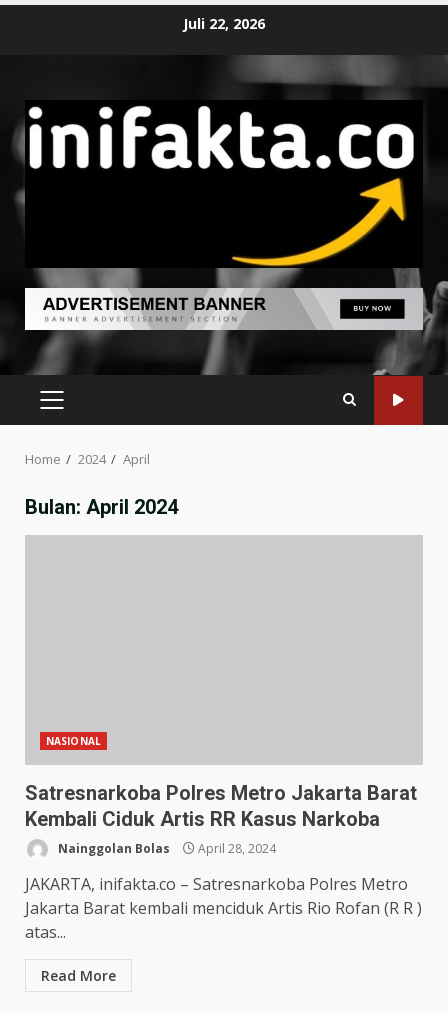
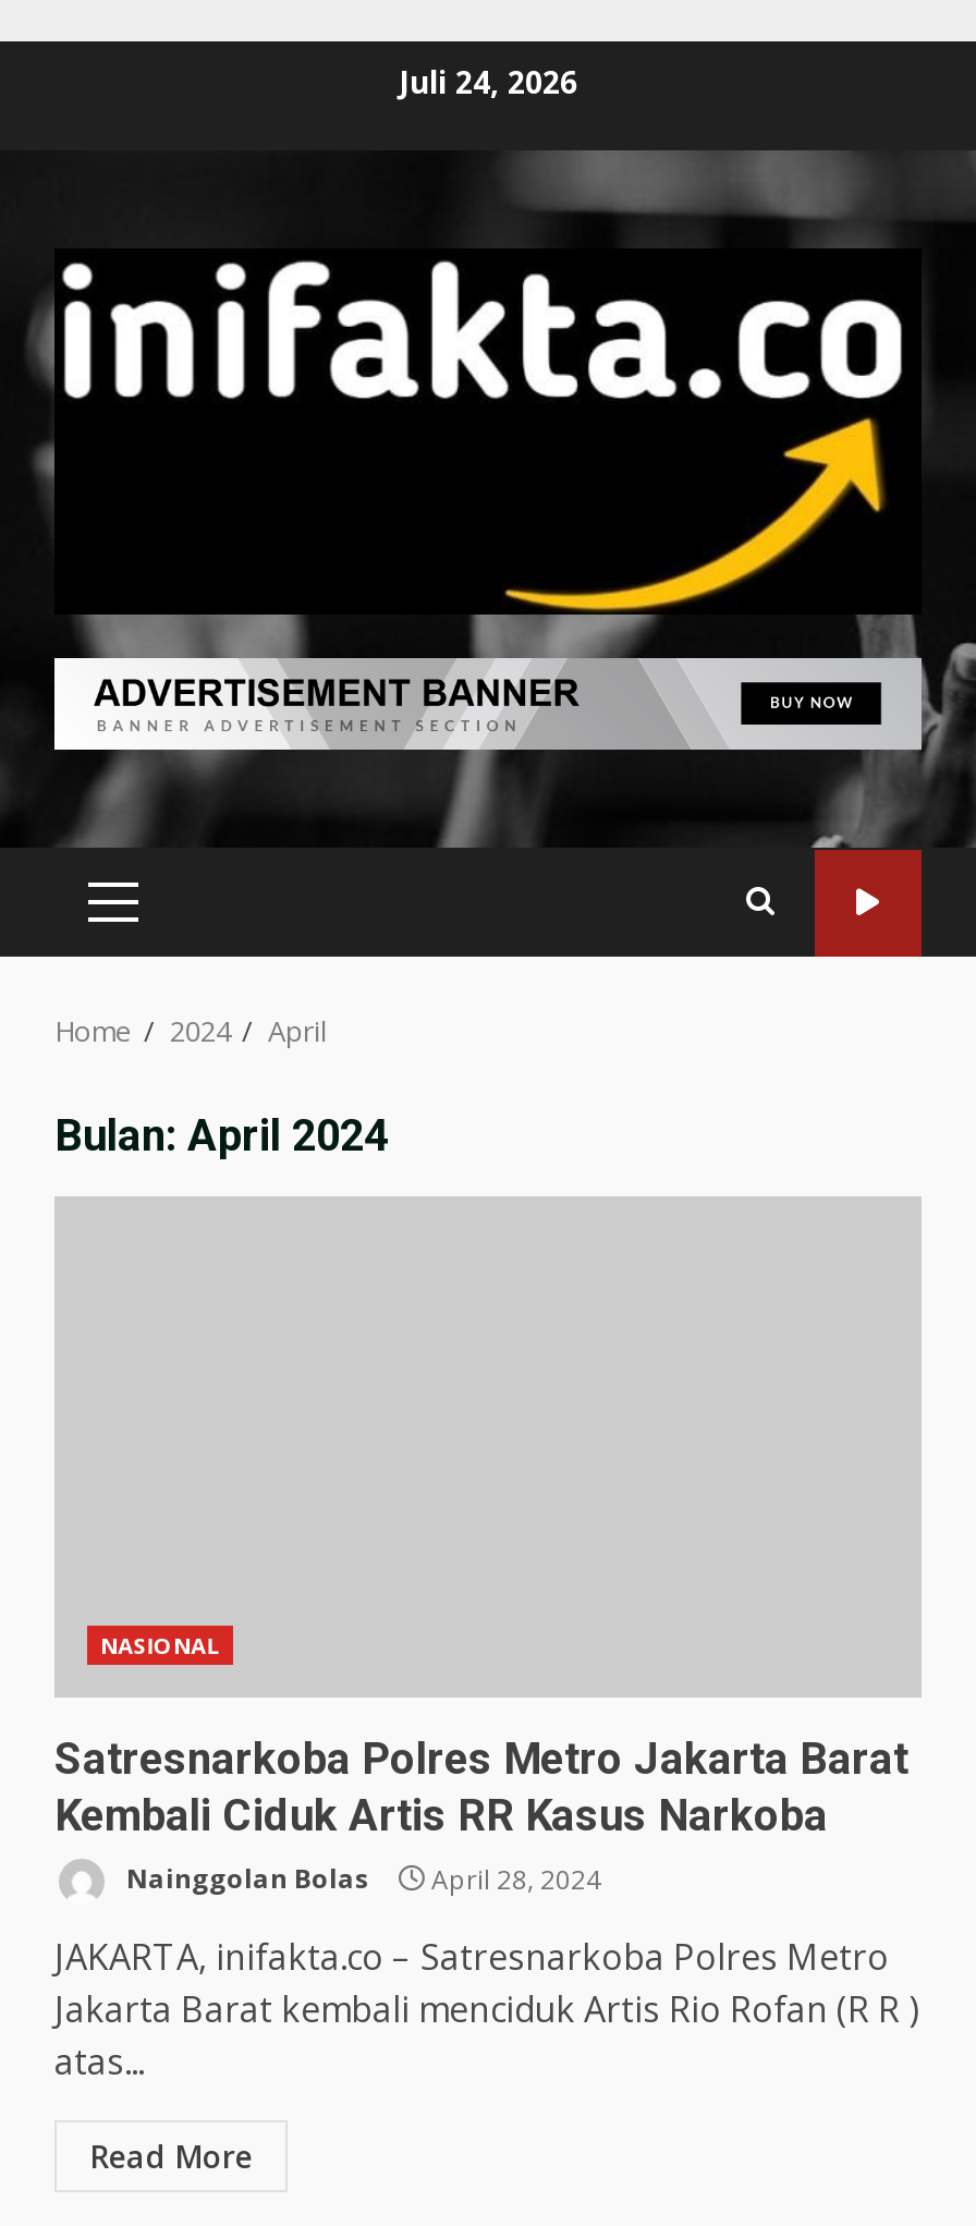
[183,13,265,32] Juli 22, 2026 -> [399,60,577,101] Juli 24, 2026

